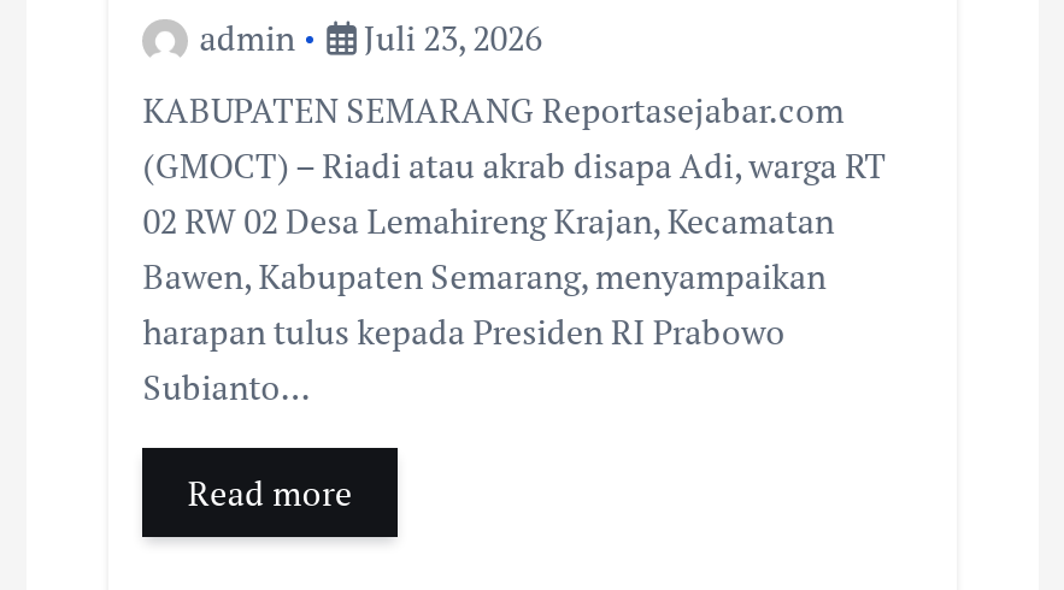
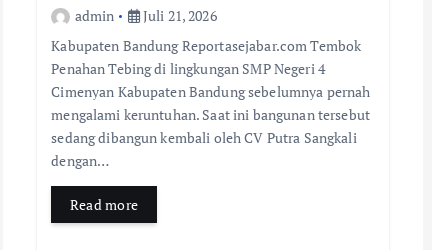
[199,14,542,59] admin Juli 23, 2026 -> [75,6,217,25] admin Juli 21, 2026
[143,86,887,409] KABUPATEN SEMARANG Reportasejabar.com | (GMOCT) – Riadi atau akrab disapa Adi, warga RT | 02 RW 02 Desa Lemahireng Krajan, Kecamatan | Bawen, Kabupaten Semarang, menyampaikan | harapan tulus kepada Presiden RI Prabowo | Subianto… -> [51,36,370,170] Kabupaten Bandung Reportasejabar.com Tembok | Penahan Tebing di lingkungan SMP Negeri 4 | Cimenyan Kabupaten Bandung sebelumnya pernah | mengalami keruntuhan. Saat ini bangunan tersebut | sedang dibangun kembali oleh CV Putra Sangkali | dengan…

